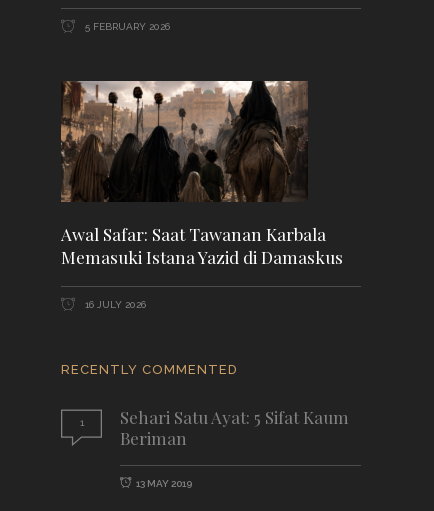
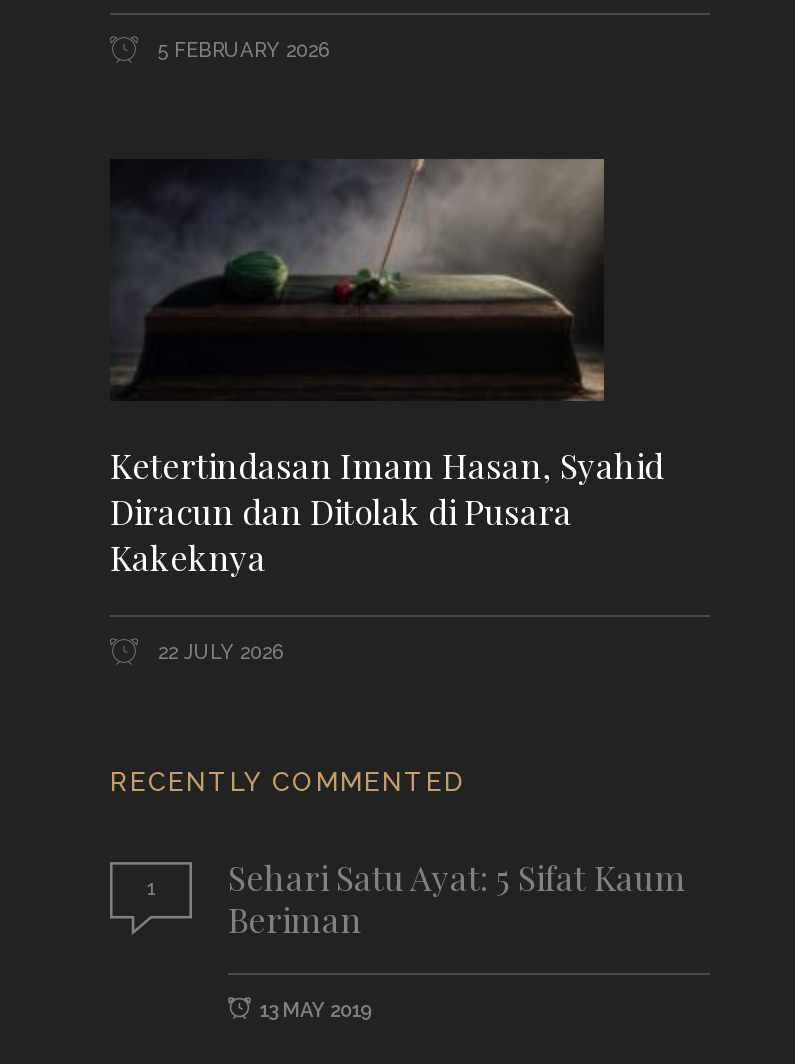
[60,80,343,268] [image] | Awal Safar: Saat Tawanan Karbala | Memasuki Istana Yazid di Damaskus -> [110,157,664,579] [image] | Ketertindasan Imam Hasan, Syahid | Diracun dan Ditolak di Pusara | Kakeknya
[82,299,146,310] 16 JULY 2026 -> [152,641,282,663] 22 JULY 2026

